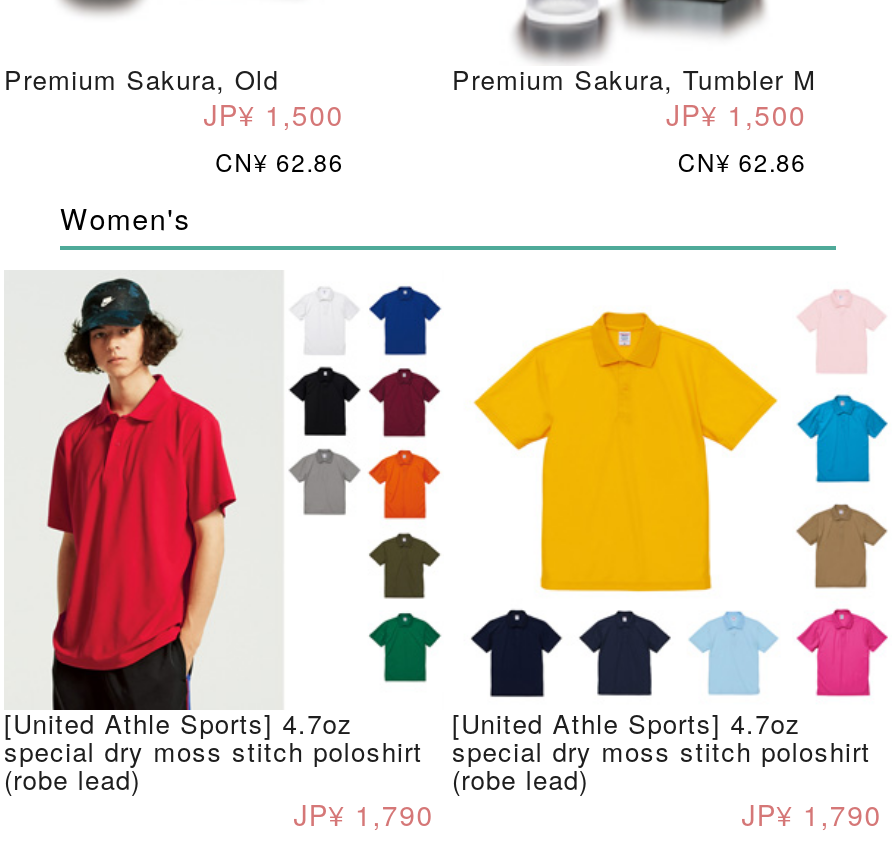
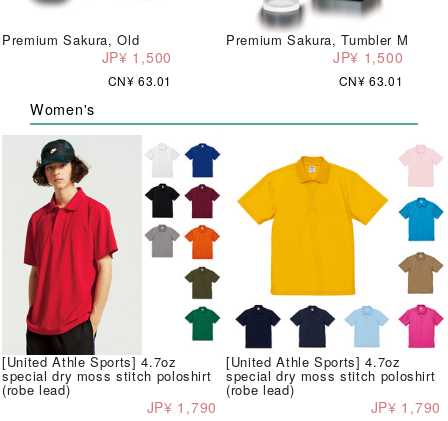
[215,143,344,177] CN¥ 62.86 -> [108,71,172,88] CN¥ 63.01
[678,143,806,177] CN¥ 62.86 -> [339,71,403,88] CN¥ 63.01

